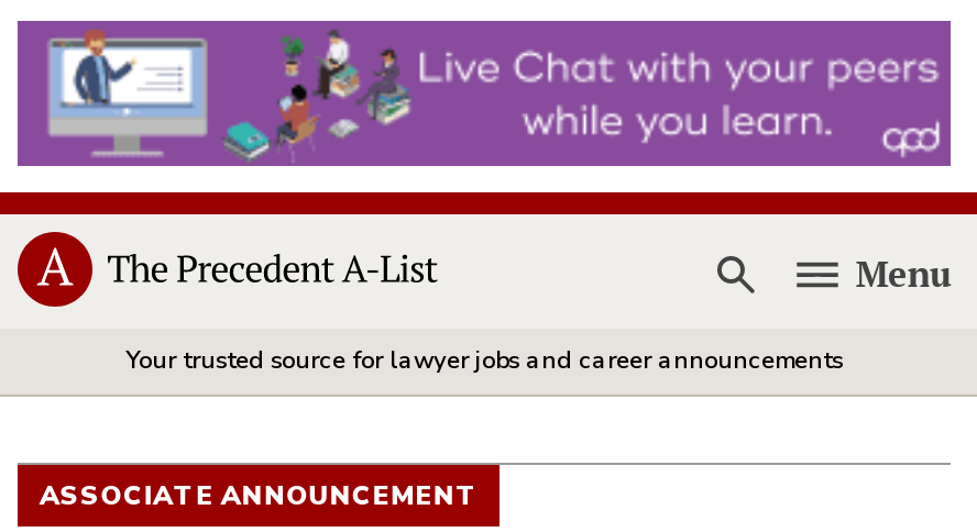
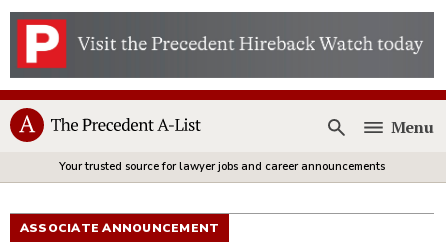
[18,21,951,166] [image] -> [10,12,434,78] [image]

